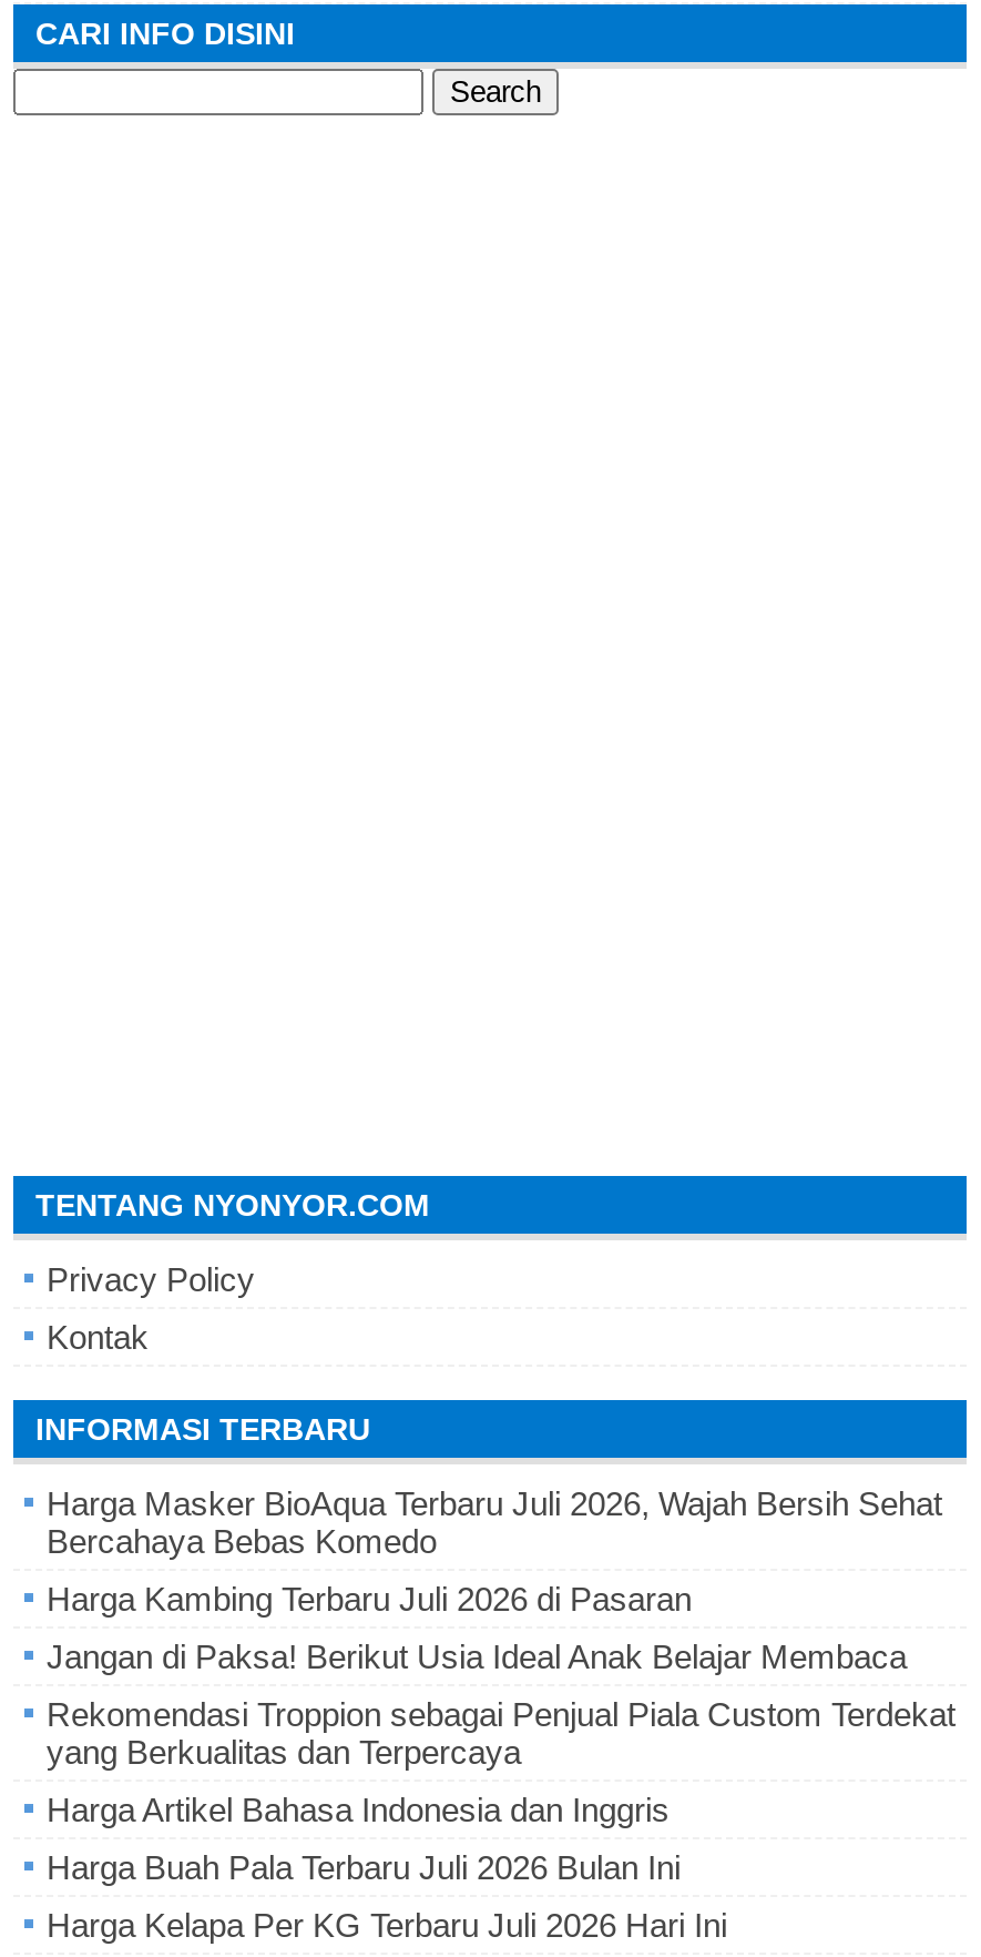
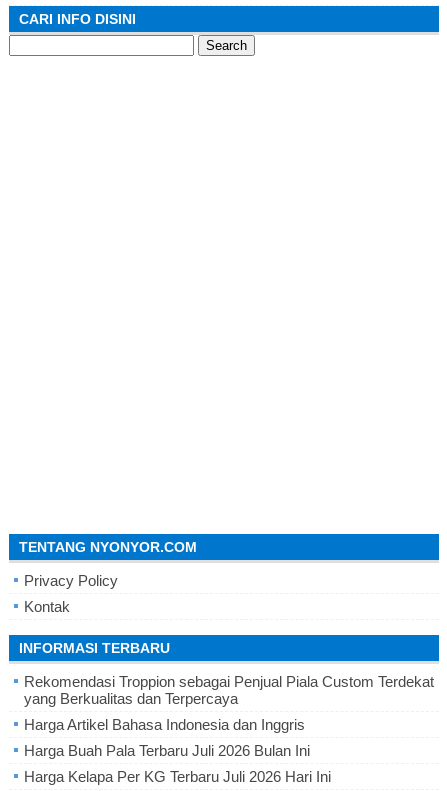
[47,1484,942,1675] Harga Masker BioAqua Terbaru Juli 2026, Wajah Bersih Sehat | Bercahaya Bebas Komedo | Harga Kambing Terbaru Juli 2026 di Pasaran | Jangan di Paksa! Berikut Usia Ideal Anak Belajar Membaca -> none

